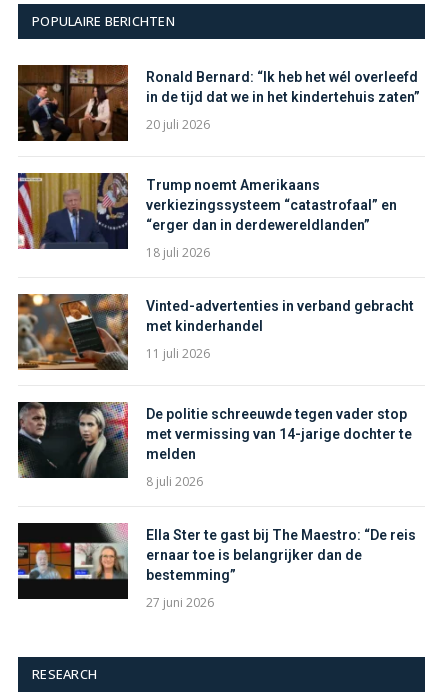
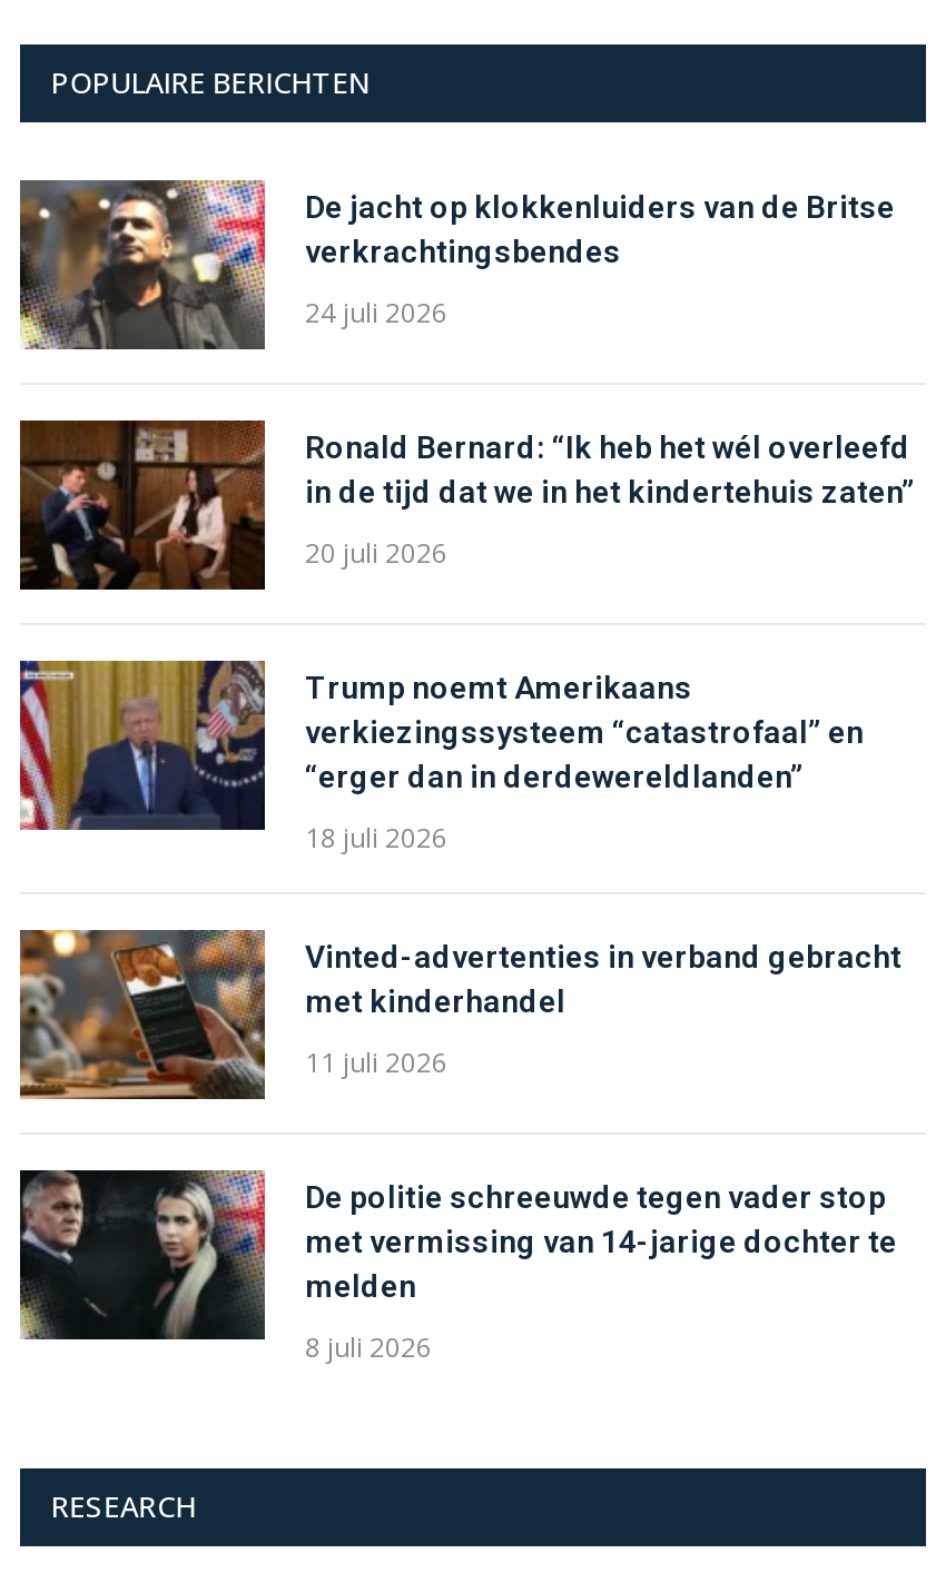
none -> [18,178,895,352] [image] | De jacht op klokkenluiders van de Britse | verkrachtingsbendes | 24 juli 2026
moved [17,64,420,490] -> [18,418,915,1366]: [image] | Ronald Bernard: “Ik heb het wél overleefd | in de tijd dat we in het kindertehuis zaten” | ... | melden | 8 juli 2026
[17,523,416,611] [image] | Ella Ster te gast bij The Maestro: “De reis | ernaar toe is belangrijker dan de | bestemming” | 27 juni 2026 -> none

